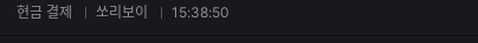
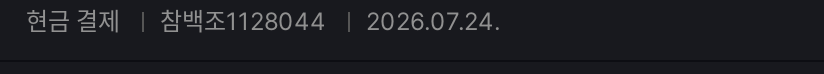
[96,3,230,20] 쏘리보이 | 15:38:50 -> [160,5,500,35] 참백조1128044 | 2026.07.24.

